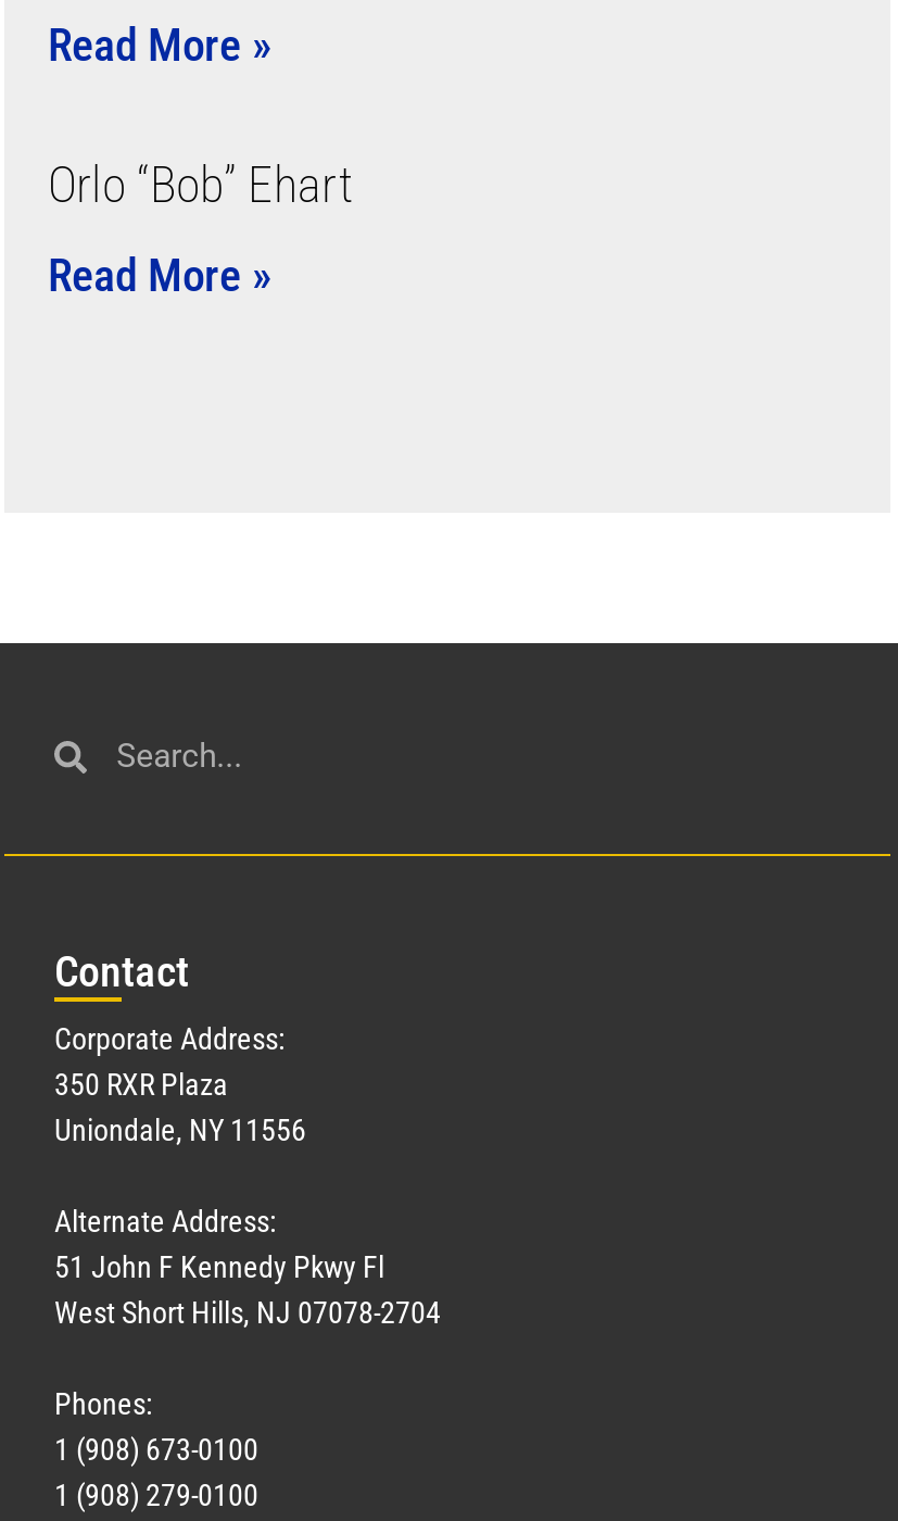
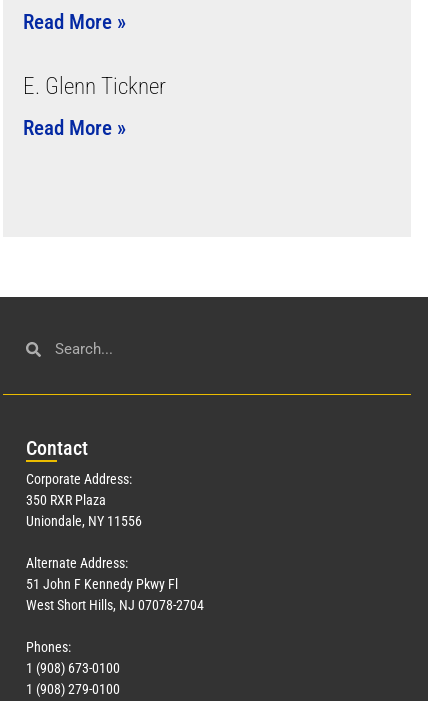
[48,157,354,215] Orlo “Bob” Ehart -> [23,73,166,100] E. Glenn Tickner

